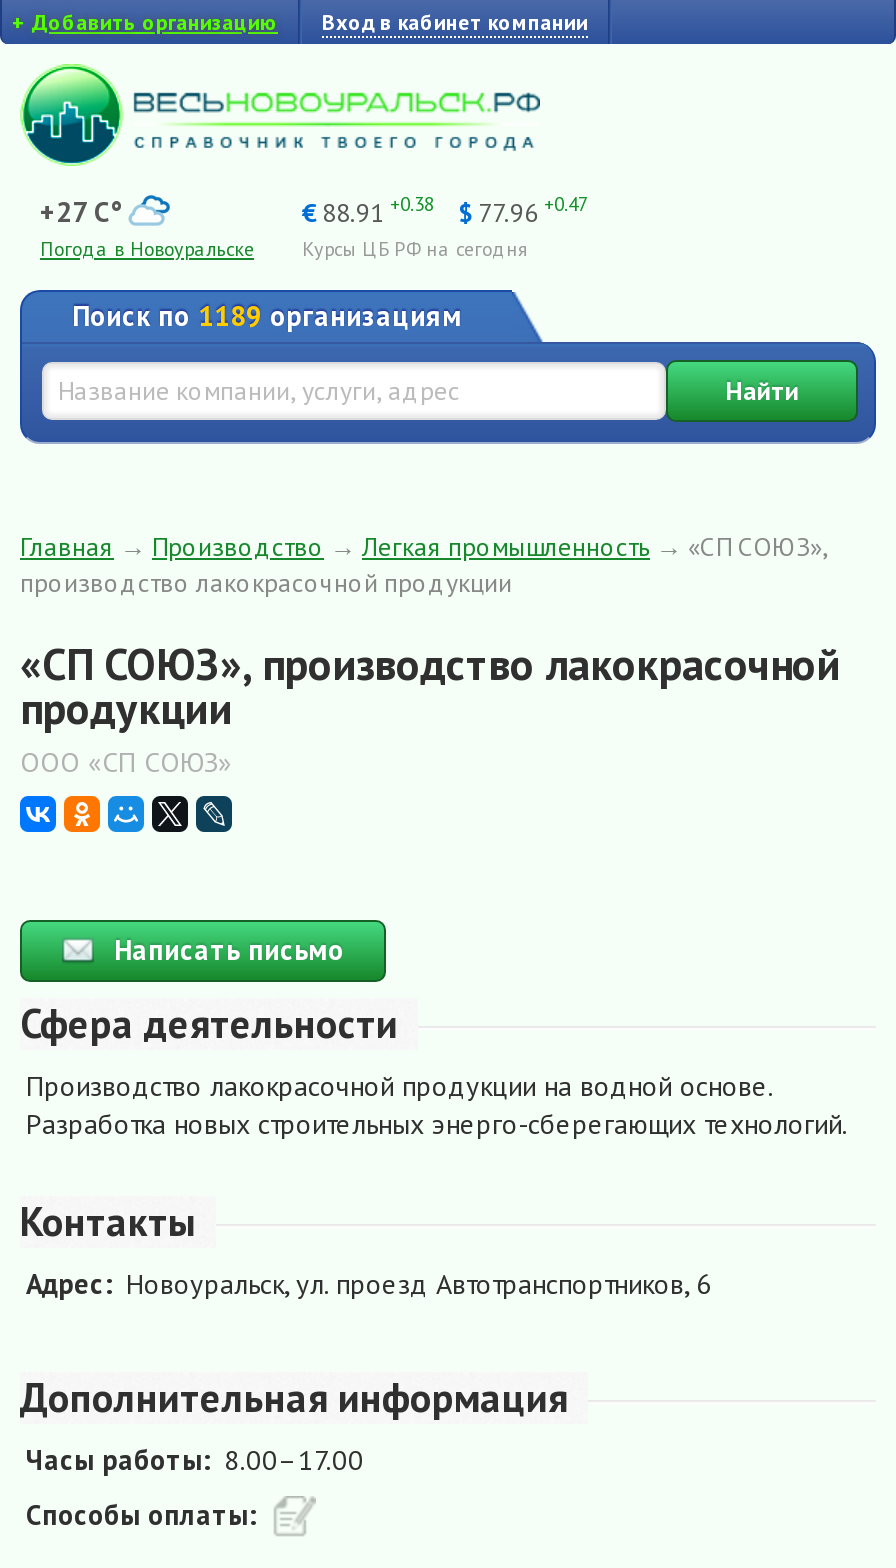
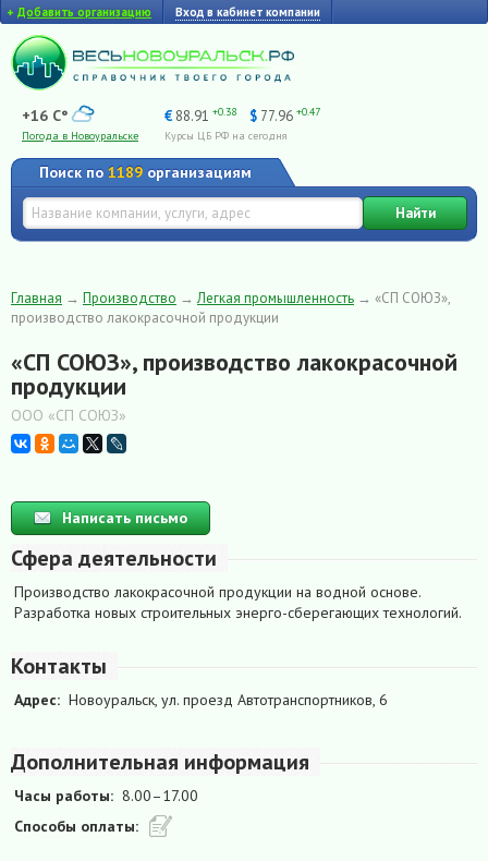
[40,194,124,230] +27 C° -> [22,106,69,125] +16 C°

